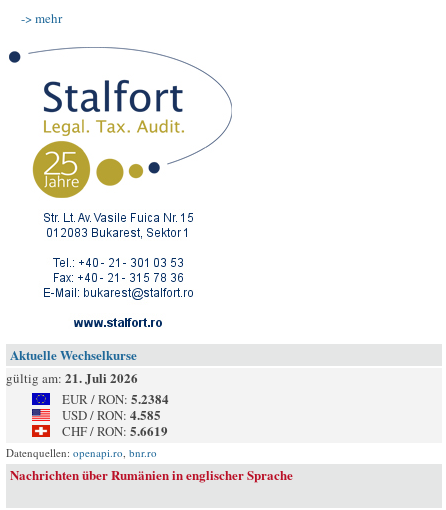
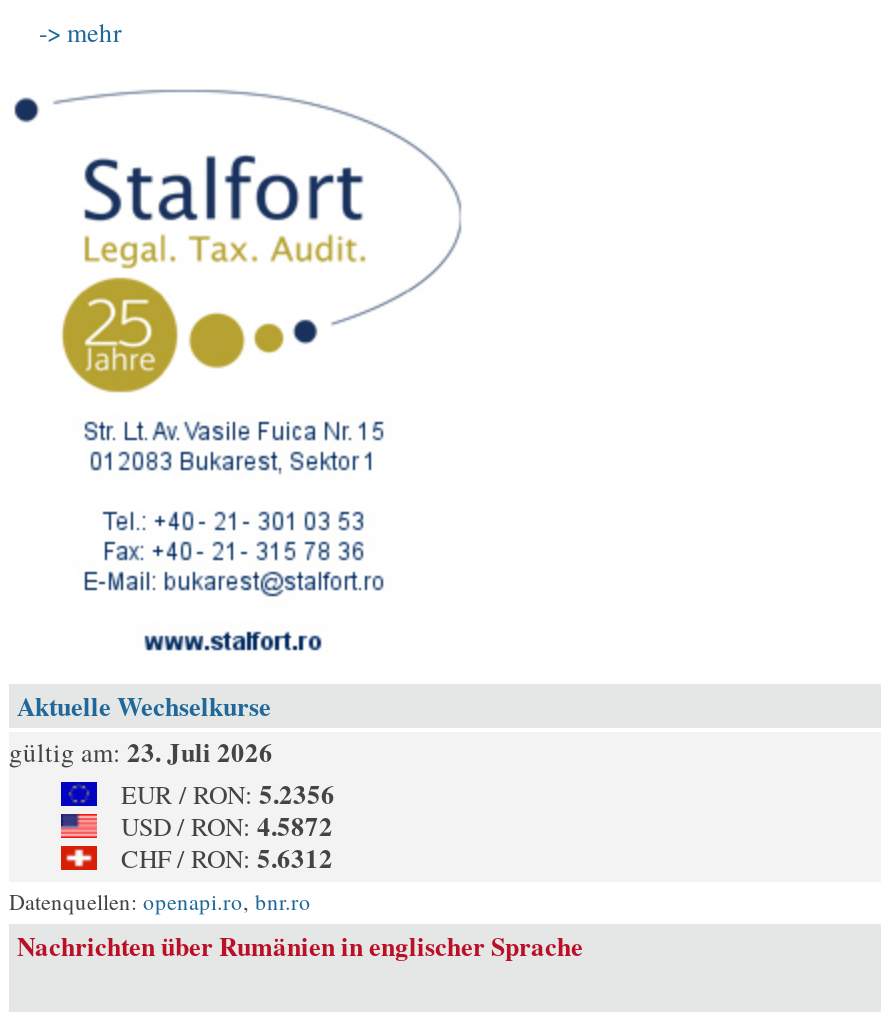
[6,368,138,387] gültig am: 21. Juli 2026 -> [9,732,273,770] gültig am: 23. Juli 2026
[62,389,169,408] EUR / RON: 5.2384 -> [121,774,335,812] EUR / RON: 5.2356
[62,405,161,424] USD / RON: 4.585 -> [121,806,333,844] USD / RON: 4.5872
[62,421,168,440] CHF / RON: 5.6619 -> [121,838,333,876] CHF / RON: 5.6312

